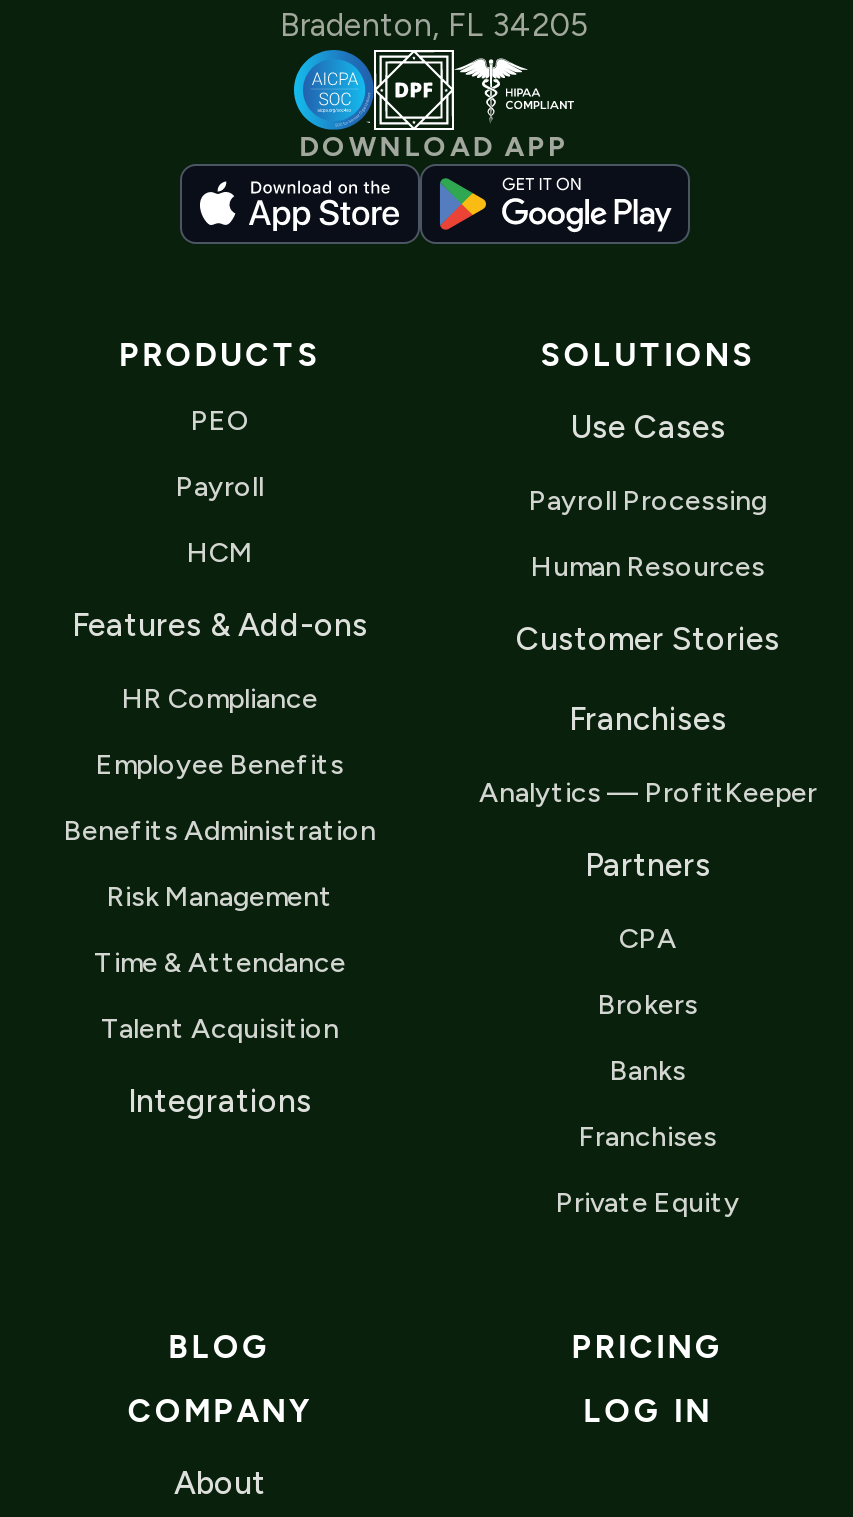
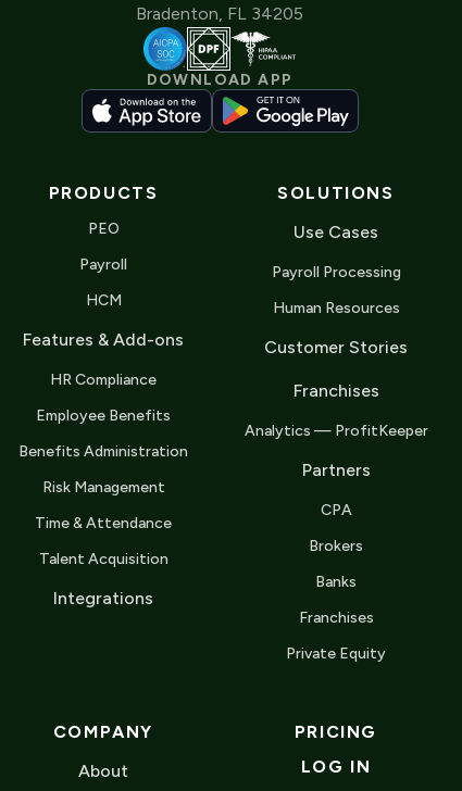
[169,1328,271,1366] BLOG -> none

